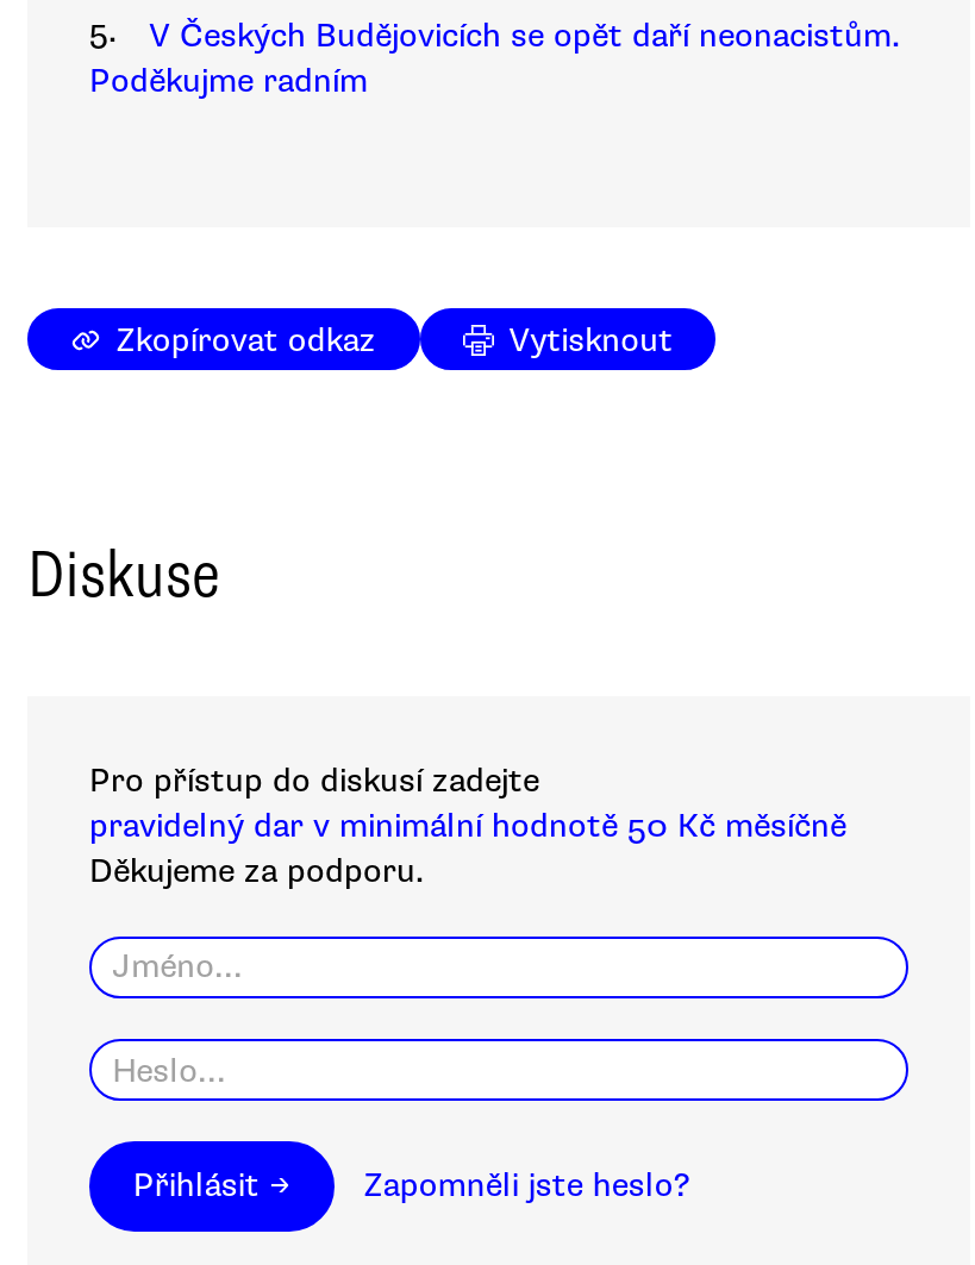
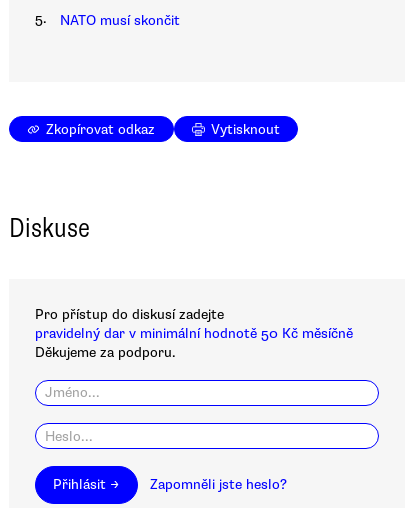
[89,15,901,101] V Českých Budějovicích se opět daří neonacistům. | Poděkujme radním -> [60,12,180,29] NATO musí skončit

